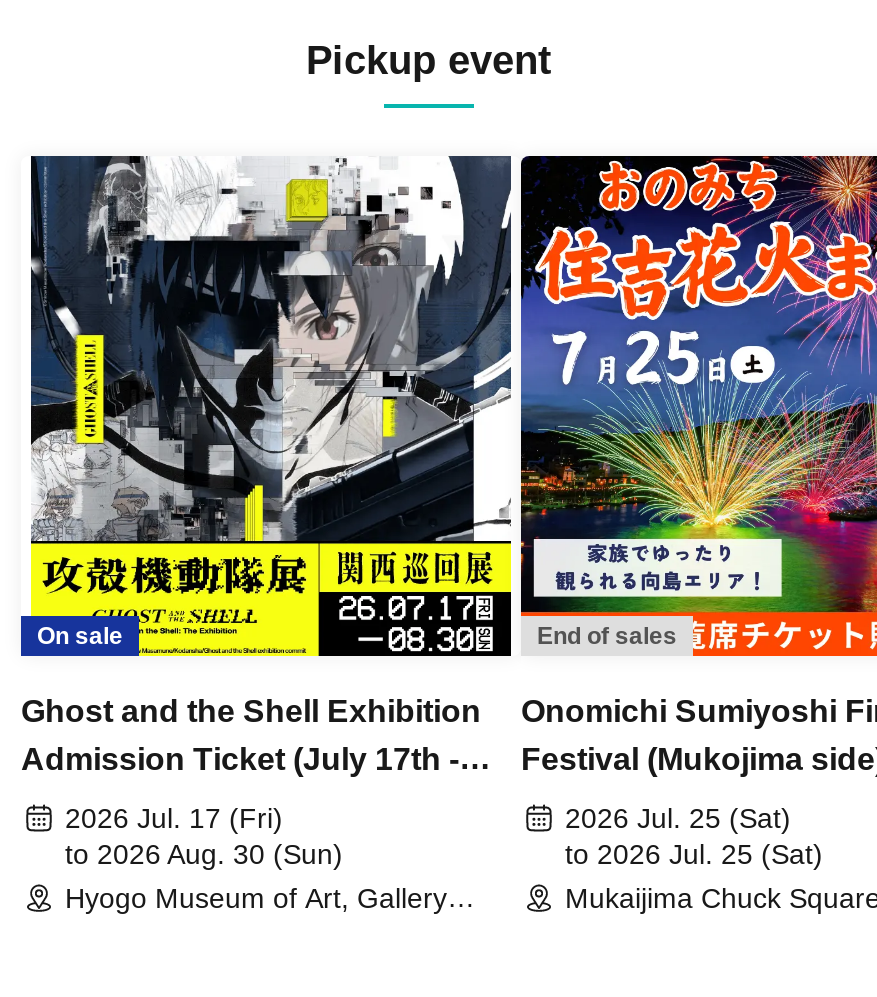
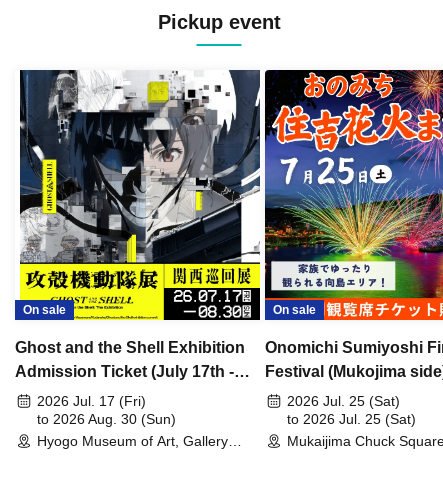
[537,621,677,649] End of sales -> [273,303,316,317] On sale

